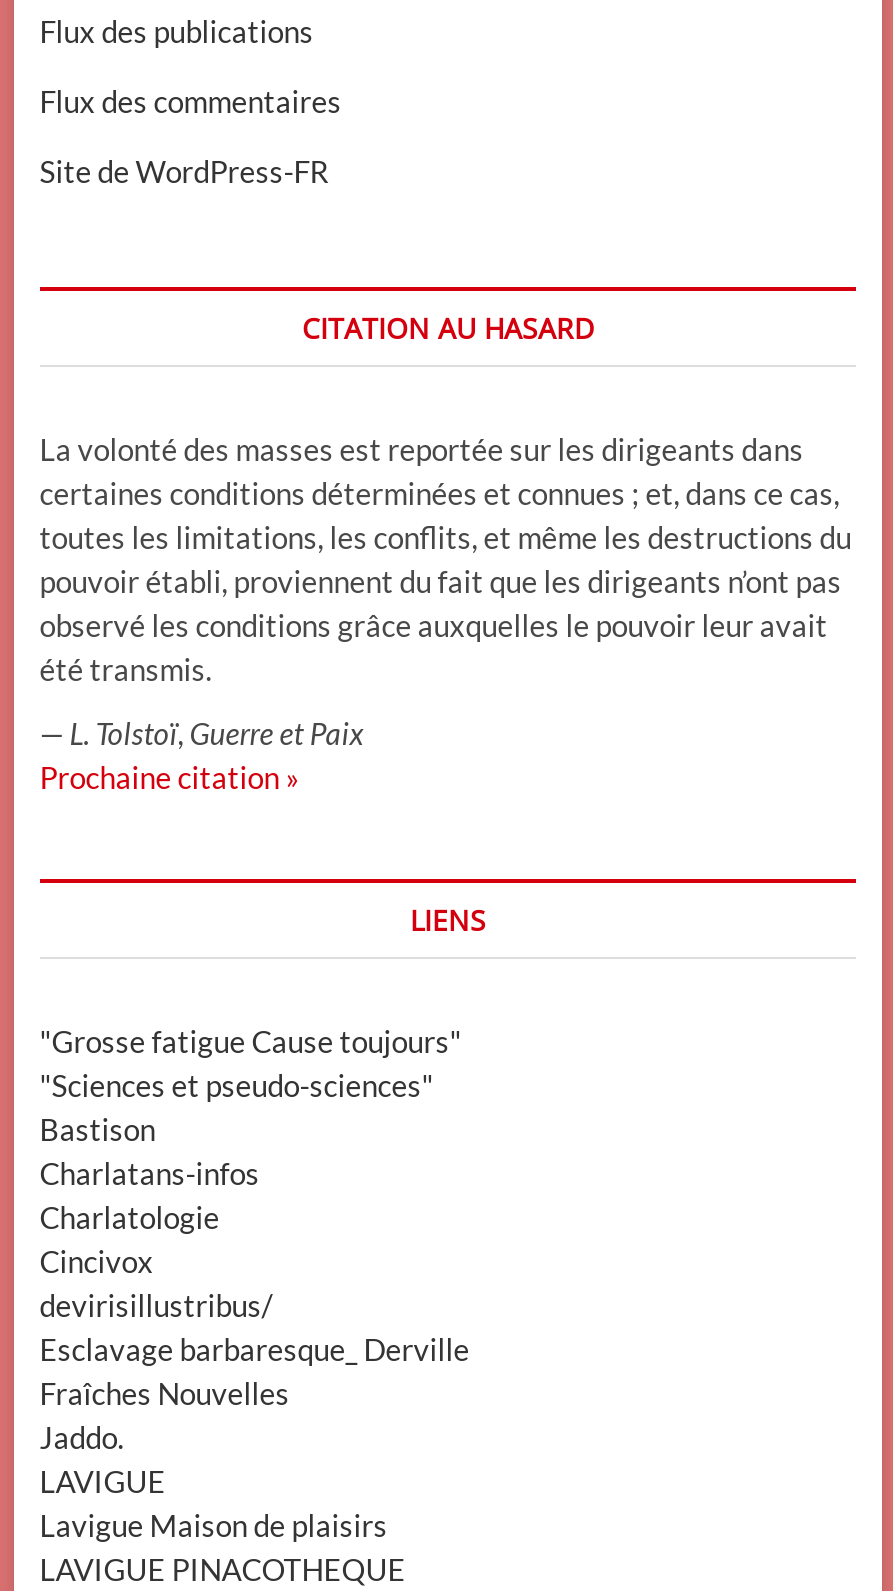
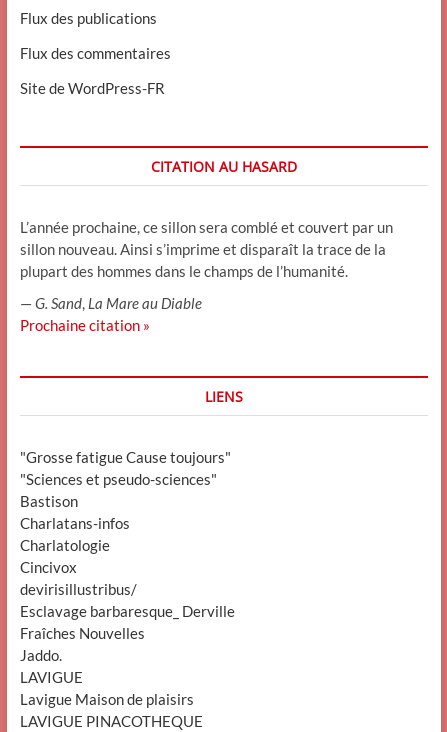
[40,430,852,686] La volonté des masses est reportée sur les dirigeants dans | certaines conditions déterminées et connues ; et, dans ce cas, | toutes les limitations, les conflits, et même les destructions du | pouvoir établi, proviennent du fait que les dirigeants n’ont pas | observé les conditions grâce auxquelles le pouvoir leur avait | été transmis. -> [20,218,393,280] L’année prochaine, ce sillon sera comblé et couvert par un | sillon nouveau. Ainsi s’imprime et disparaît la trace de la | plupart des hommes dans le champs de l’humanité.
[40,714,364,750] — L. Tolstoï, Guerre et Paix -> [20,294,202,312] — G. Sand, La Mare au Diable

